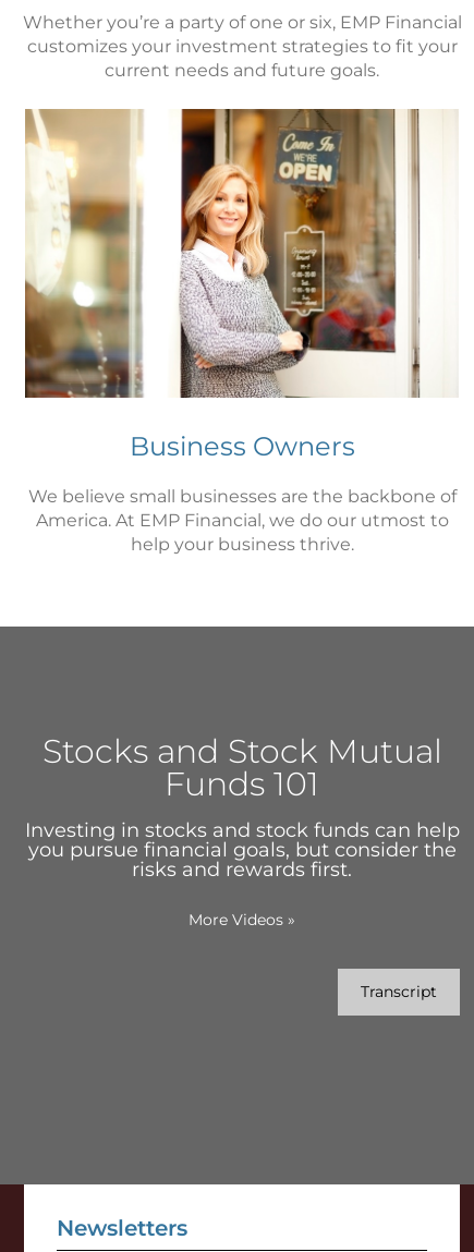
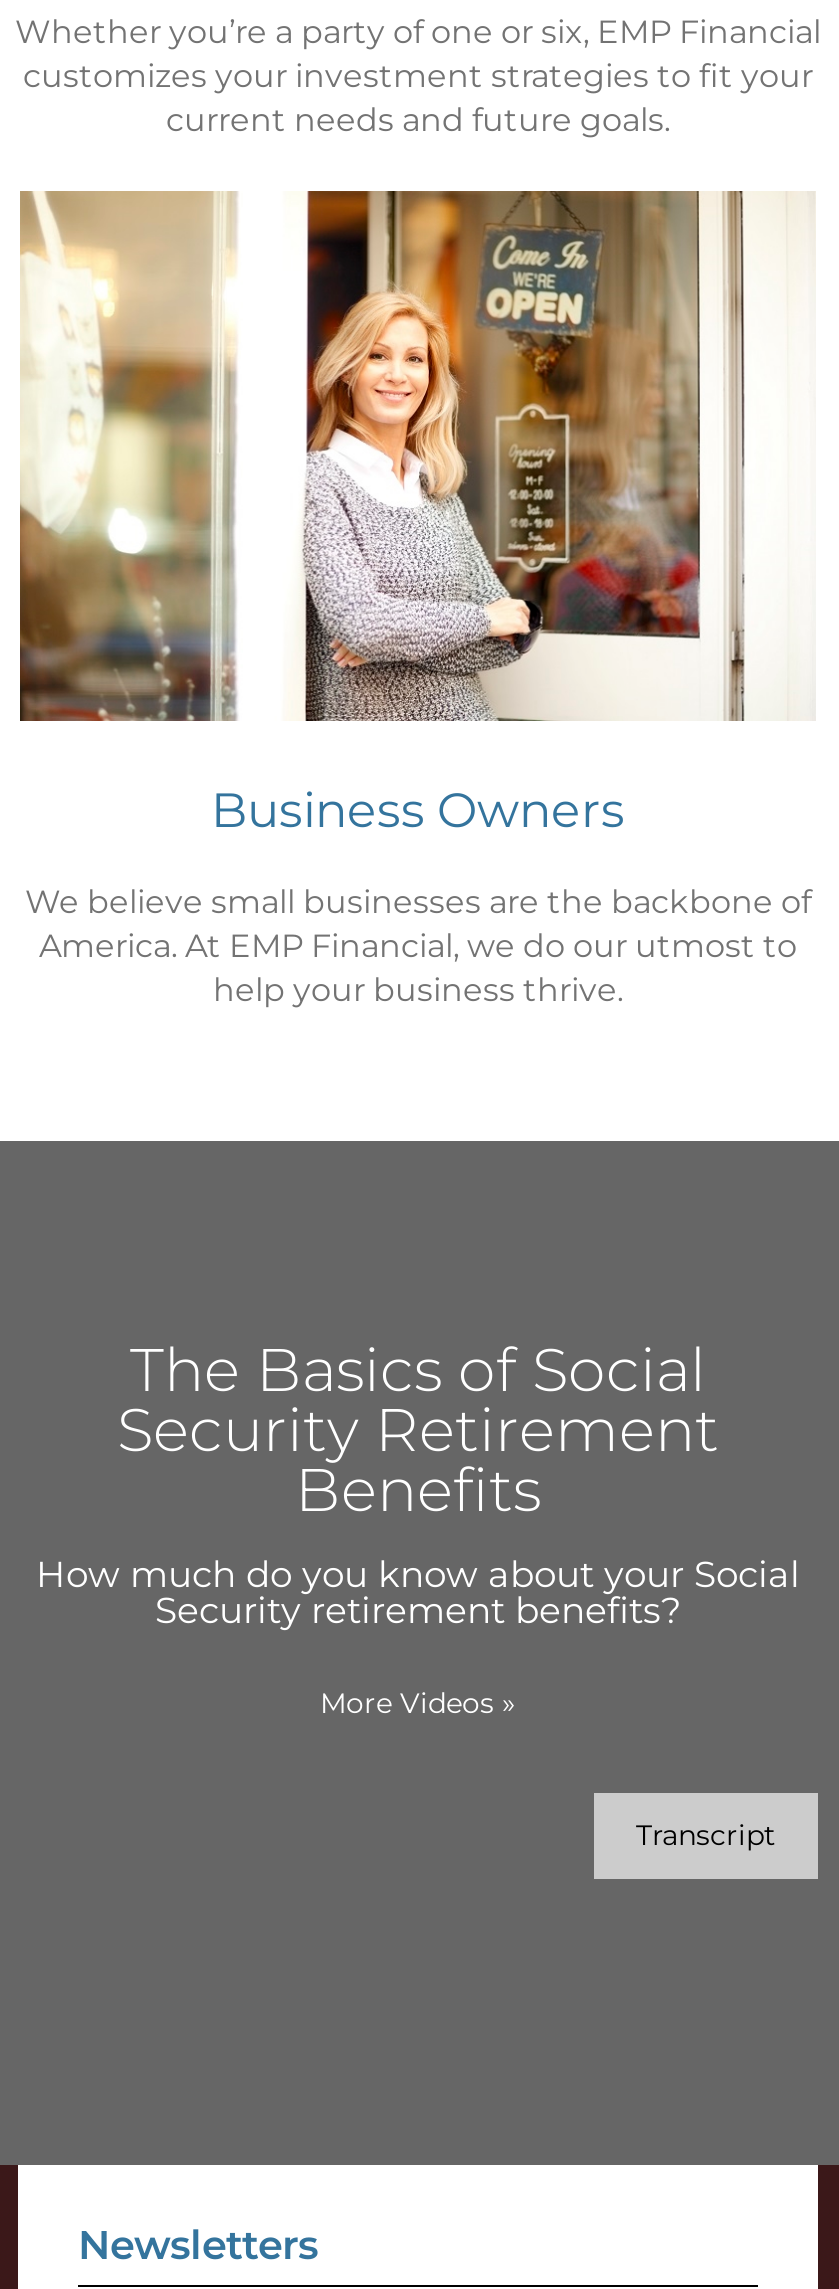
[25,731,459,882] Stocks and Stock Mutual | Funds 101 | Investing in stocks and stock funds can help | you pursue financial goals, but consider the | risks and rewards first. -> [36,1333,800,1633] The Basics of Social | Security Retirement | Benefits | How much do you know about your Social | Security retirement benefits?

